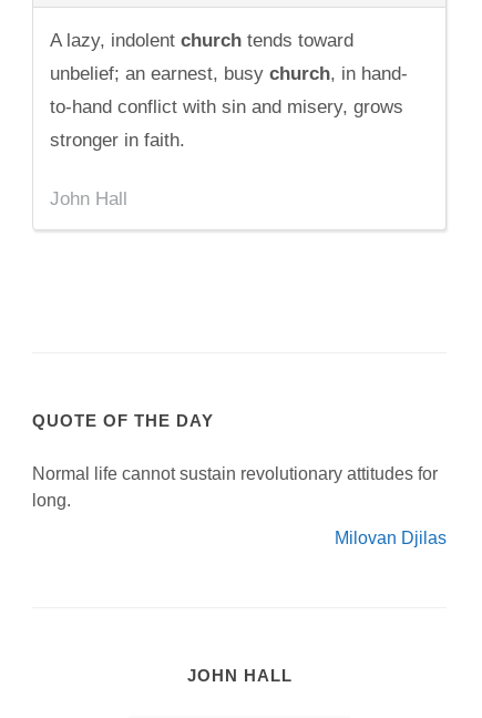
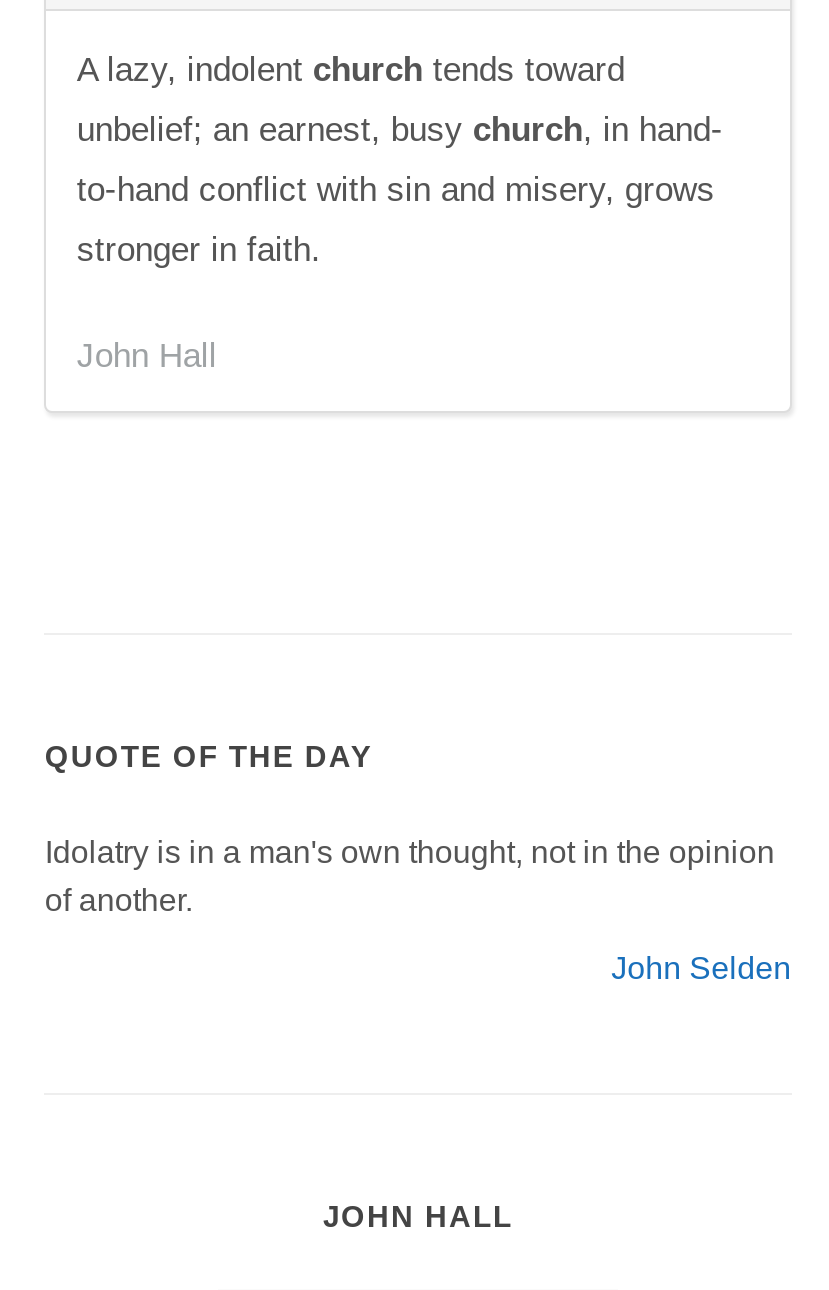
[33,464,438,510] Normal life cannot sustain revolutionary attitudes for | long. -> [45,835,775,917] Idolatry is in a man's own thought, not in the opinion | of another.
[334,529,446,547] Milovan Djilas -> [611,951,791,985] John Selden

